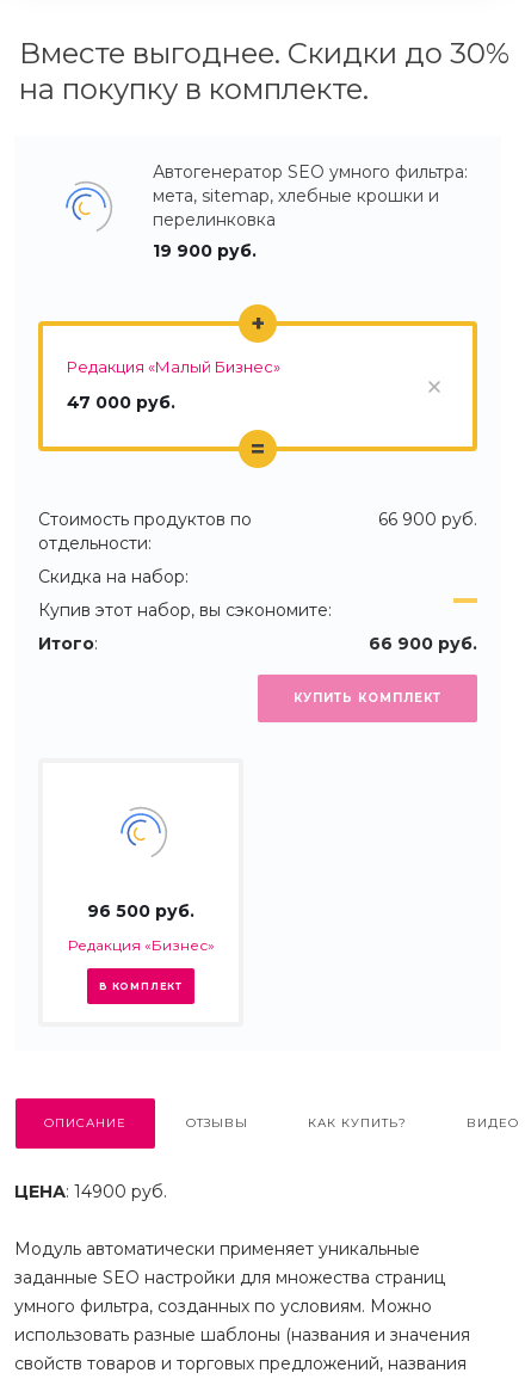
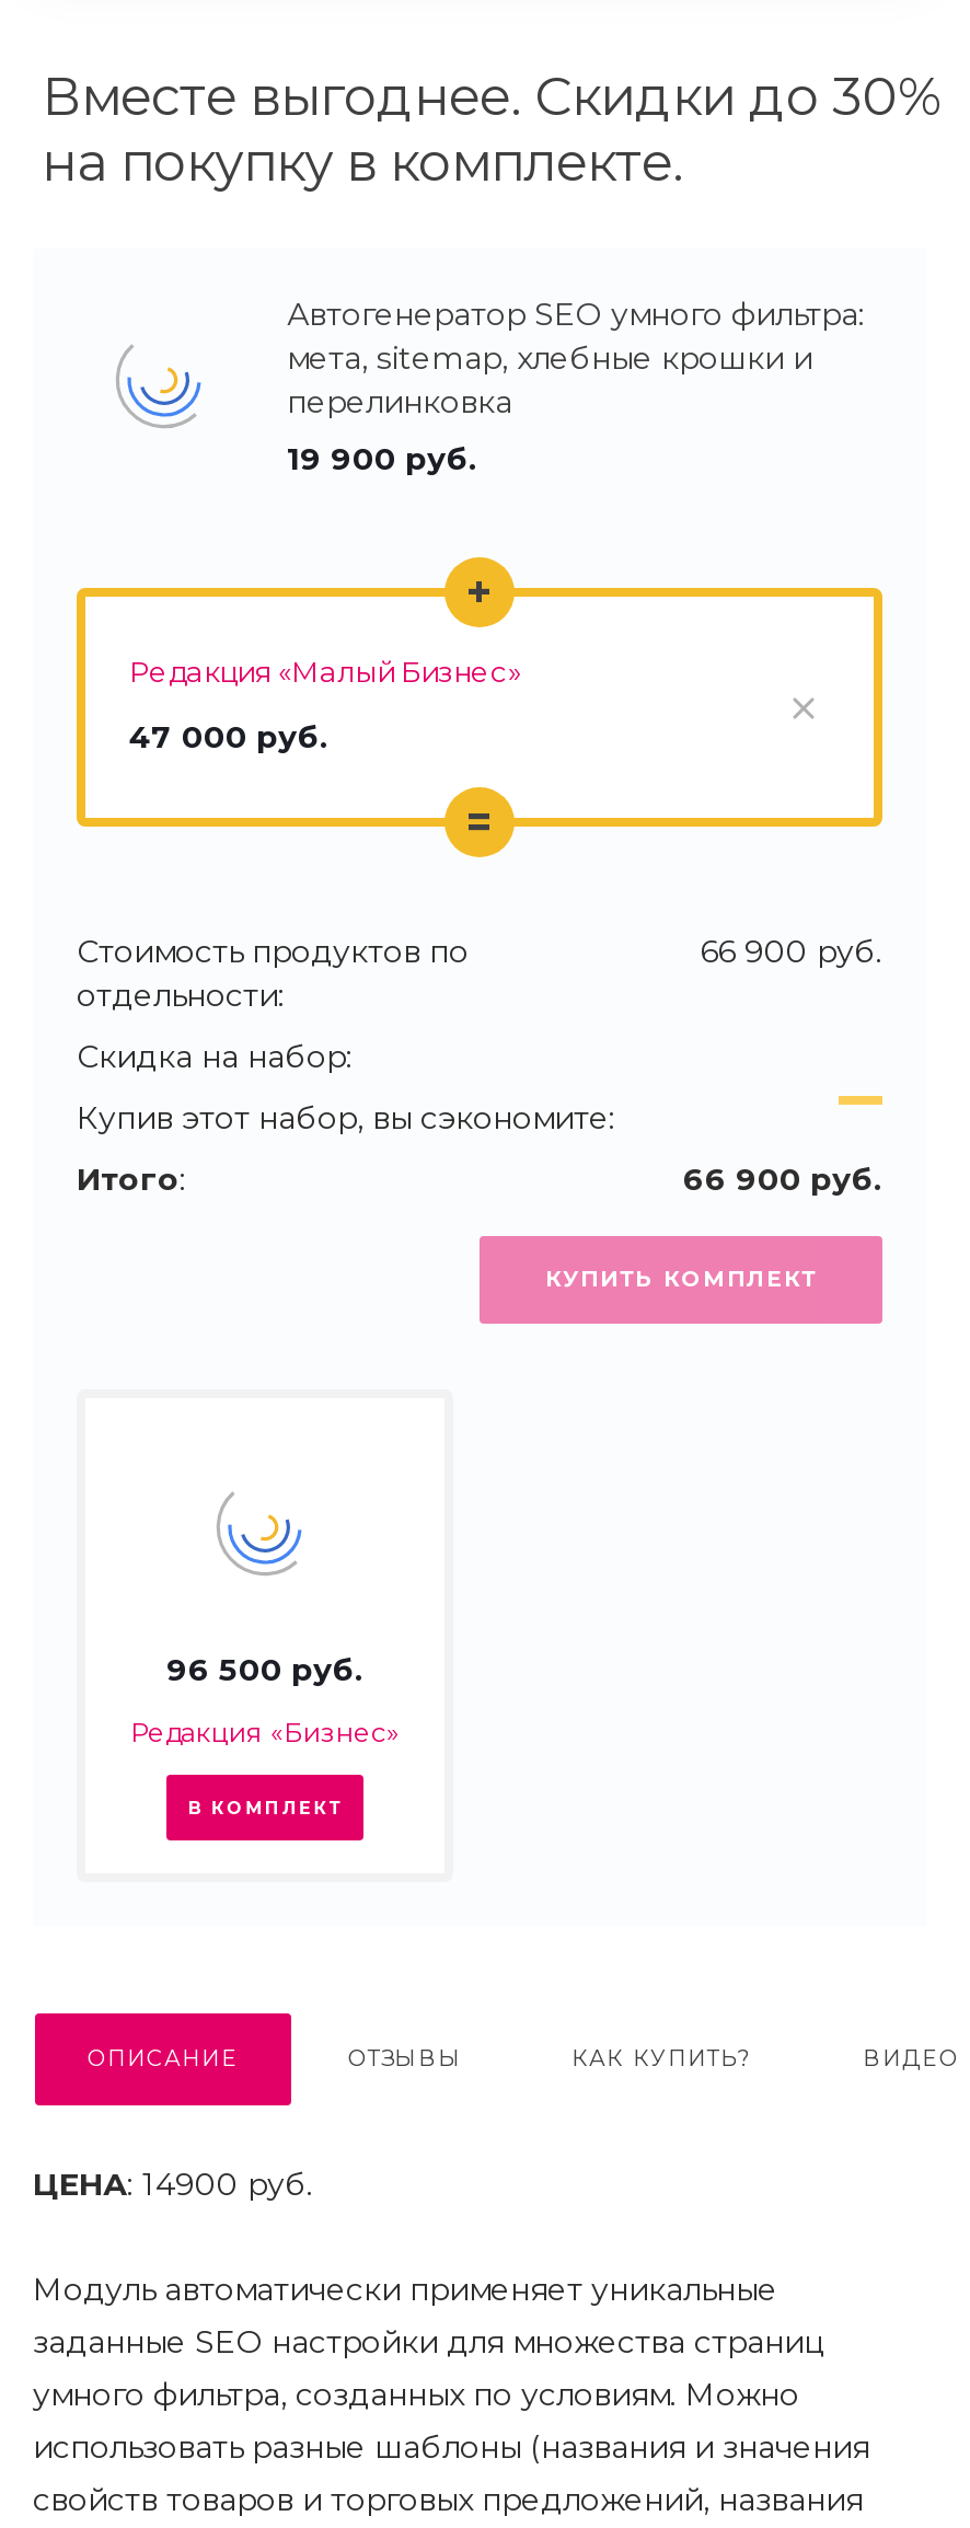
[66,181,112,228] [image] -> [116,343,201,428] [image]
[121,807,167,854] [image] -> [217,1490,302,1575] [image]

